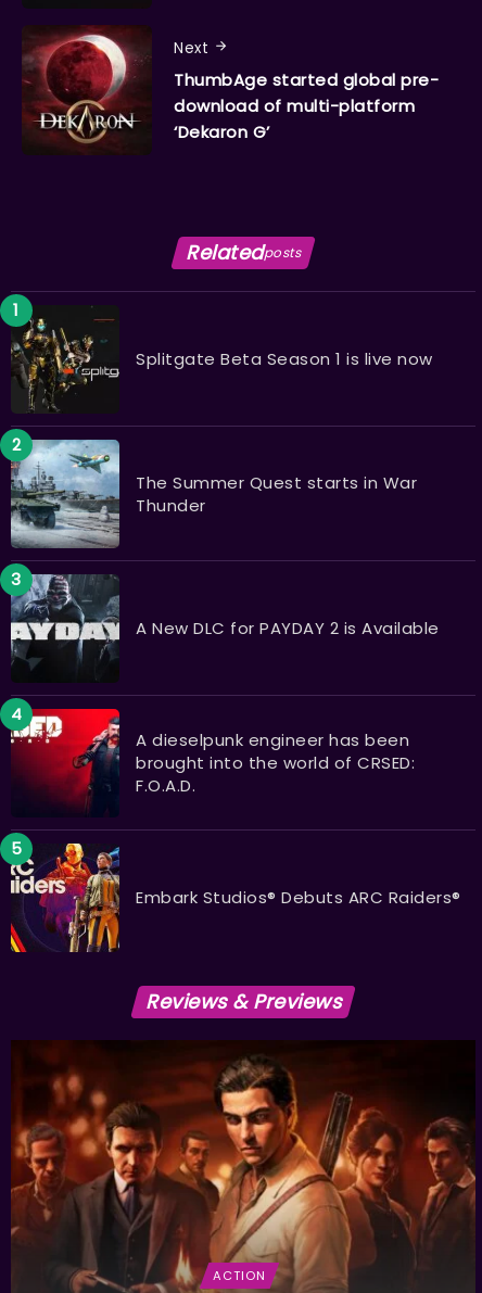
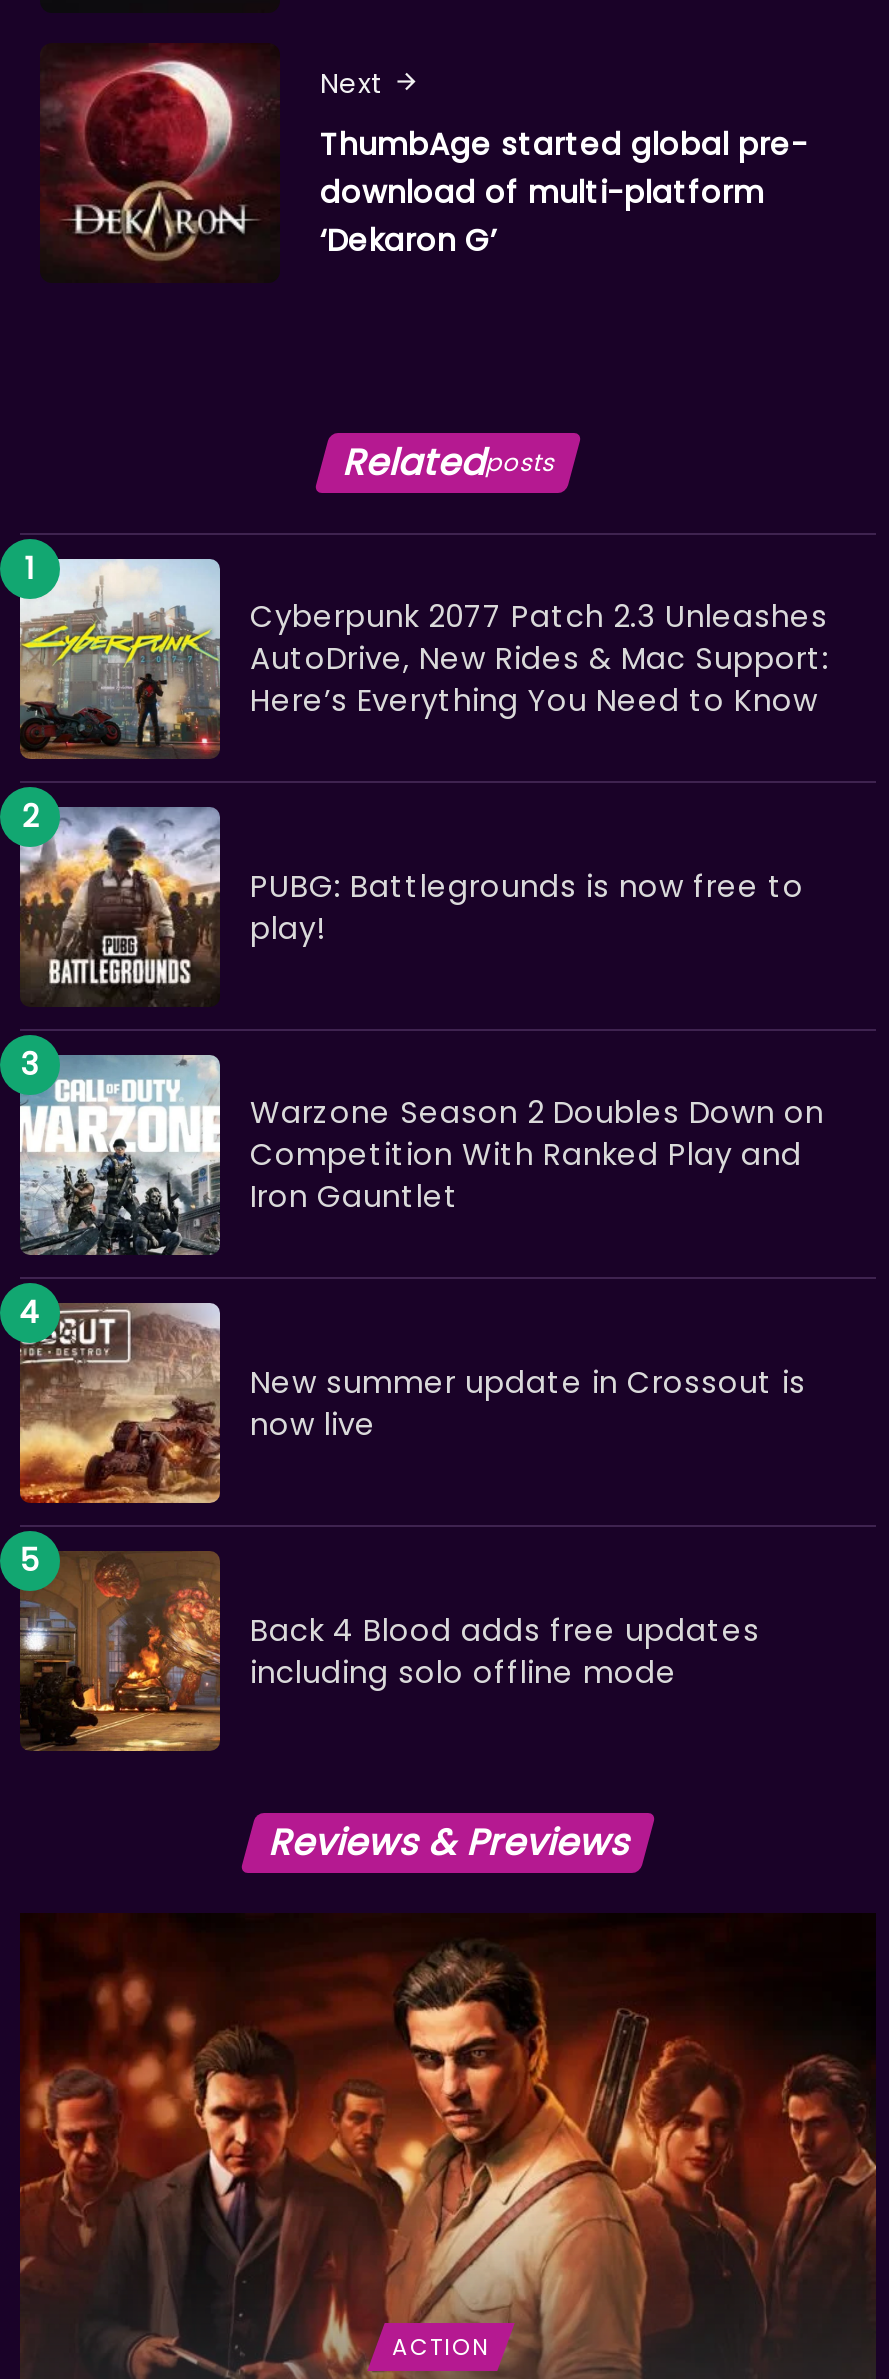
[11,305,433,414] [image] | Splitgate Beta Season 1 is live now -> [18,556,829,760] [image] | Cyberpunk 2077 Patch 2.3 Unleashes | AutoDrive, New Rides & Mac Support: | Here’s Everything You Need to Know
[10,440,417,549] [image] | The Summer Quest starts in War | Thunder -> [20,808,804,1006] [image] | PUBG: Battlegrounds is now free to | play!
[11,574,439,684] [image] | A New DLC for PAYDAY 2 is Available -> [18,1054,824,1258] [image] | Warzone Season 2 Doubles Down on | Competition With Ranked Play and | Iron Gauntlet
[11,708,415,819] [image] | A dieselpunk engineer has been | brought into the world of CRSED: | F.O.A.D. -> [18,1302,806,1506] [image] | New summer update in Crossout is | now live
[10,842,461,953] [image] | Embark Studios® Debuts ARC Raiders® -> [20,1550,760,1754] [image] | Back 4 Blood adds free updates | including solo offline mode

